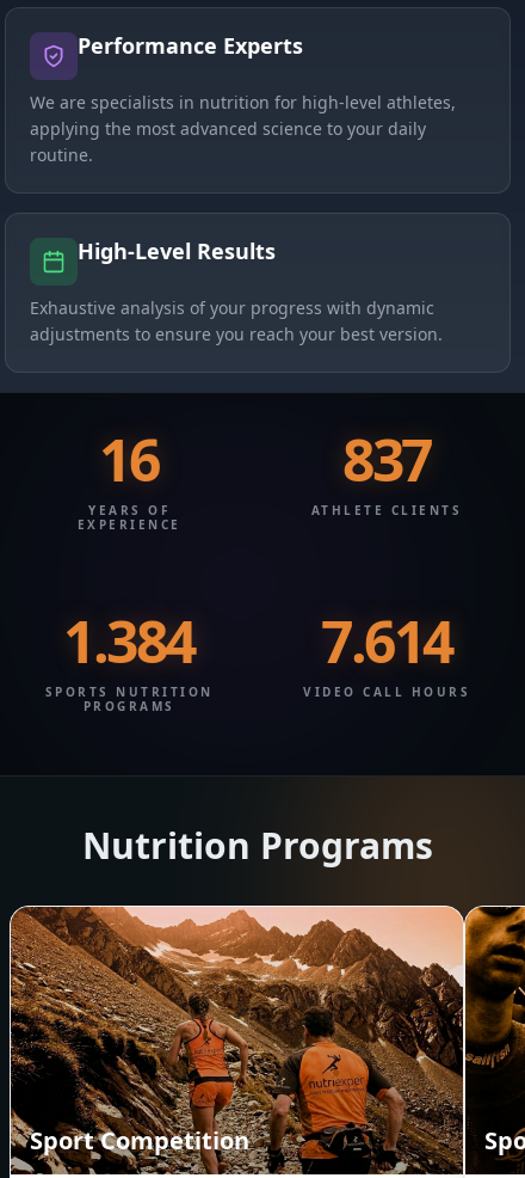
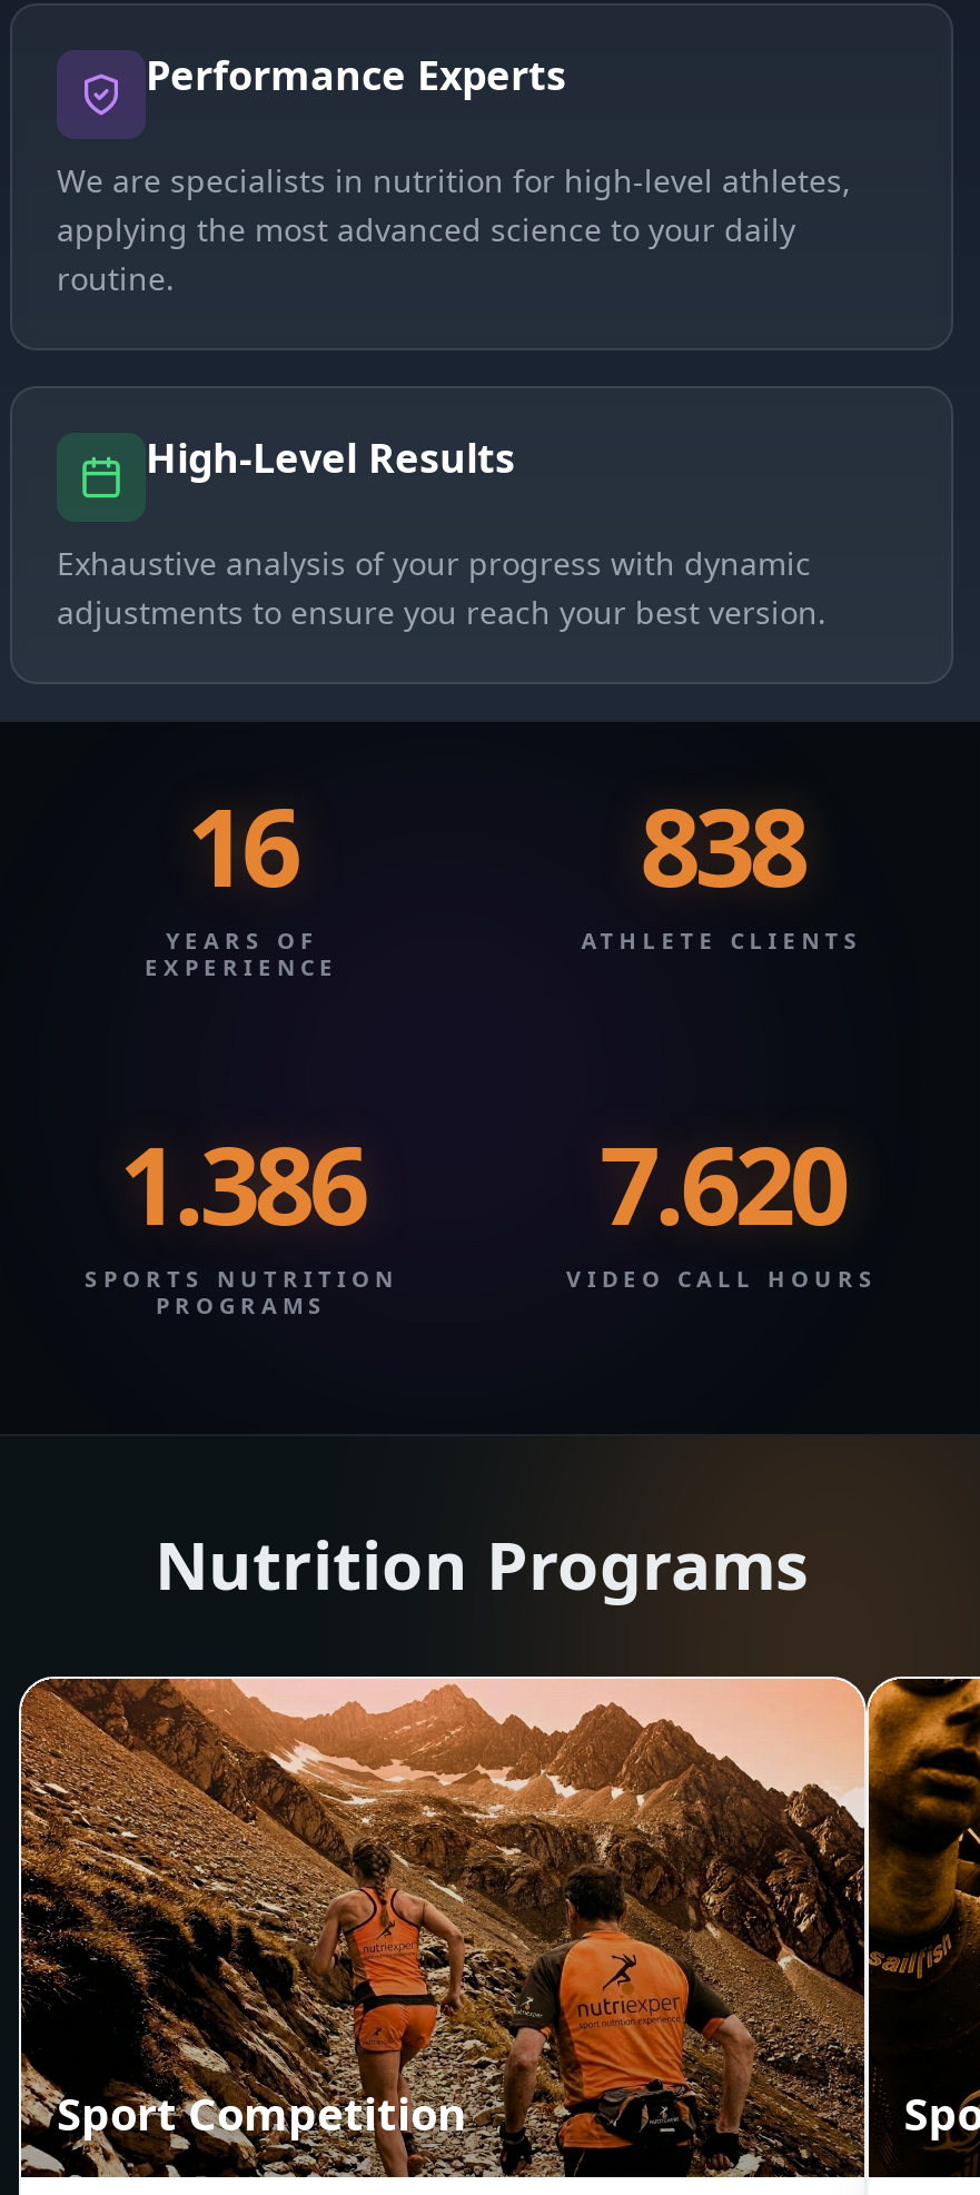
[343,421,431,499] 837 -> [640,774,804,919] 838
[63,603,194,680] 1.384 -> [119,1112,364,1257] 1.386
[321,603,452,680] 7.614 -> [600,1112,844,1257] 7.620

